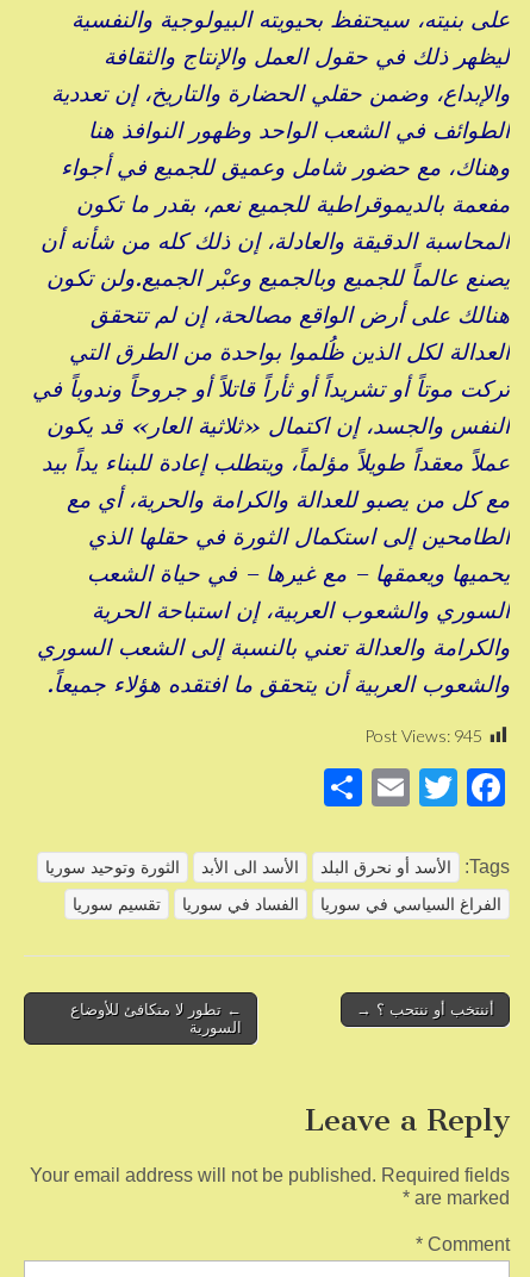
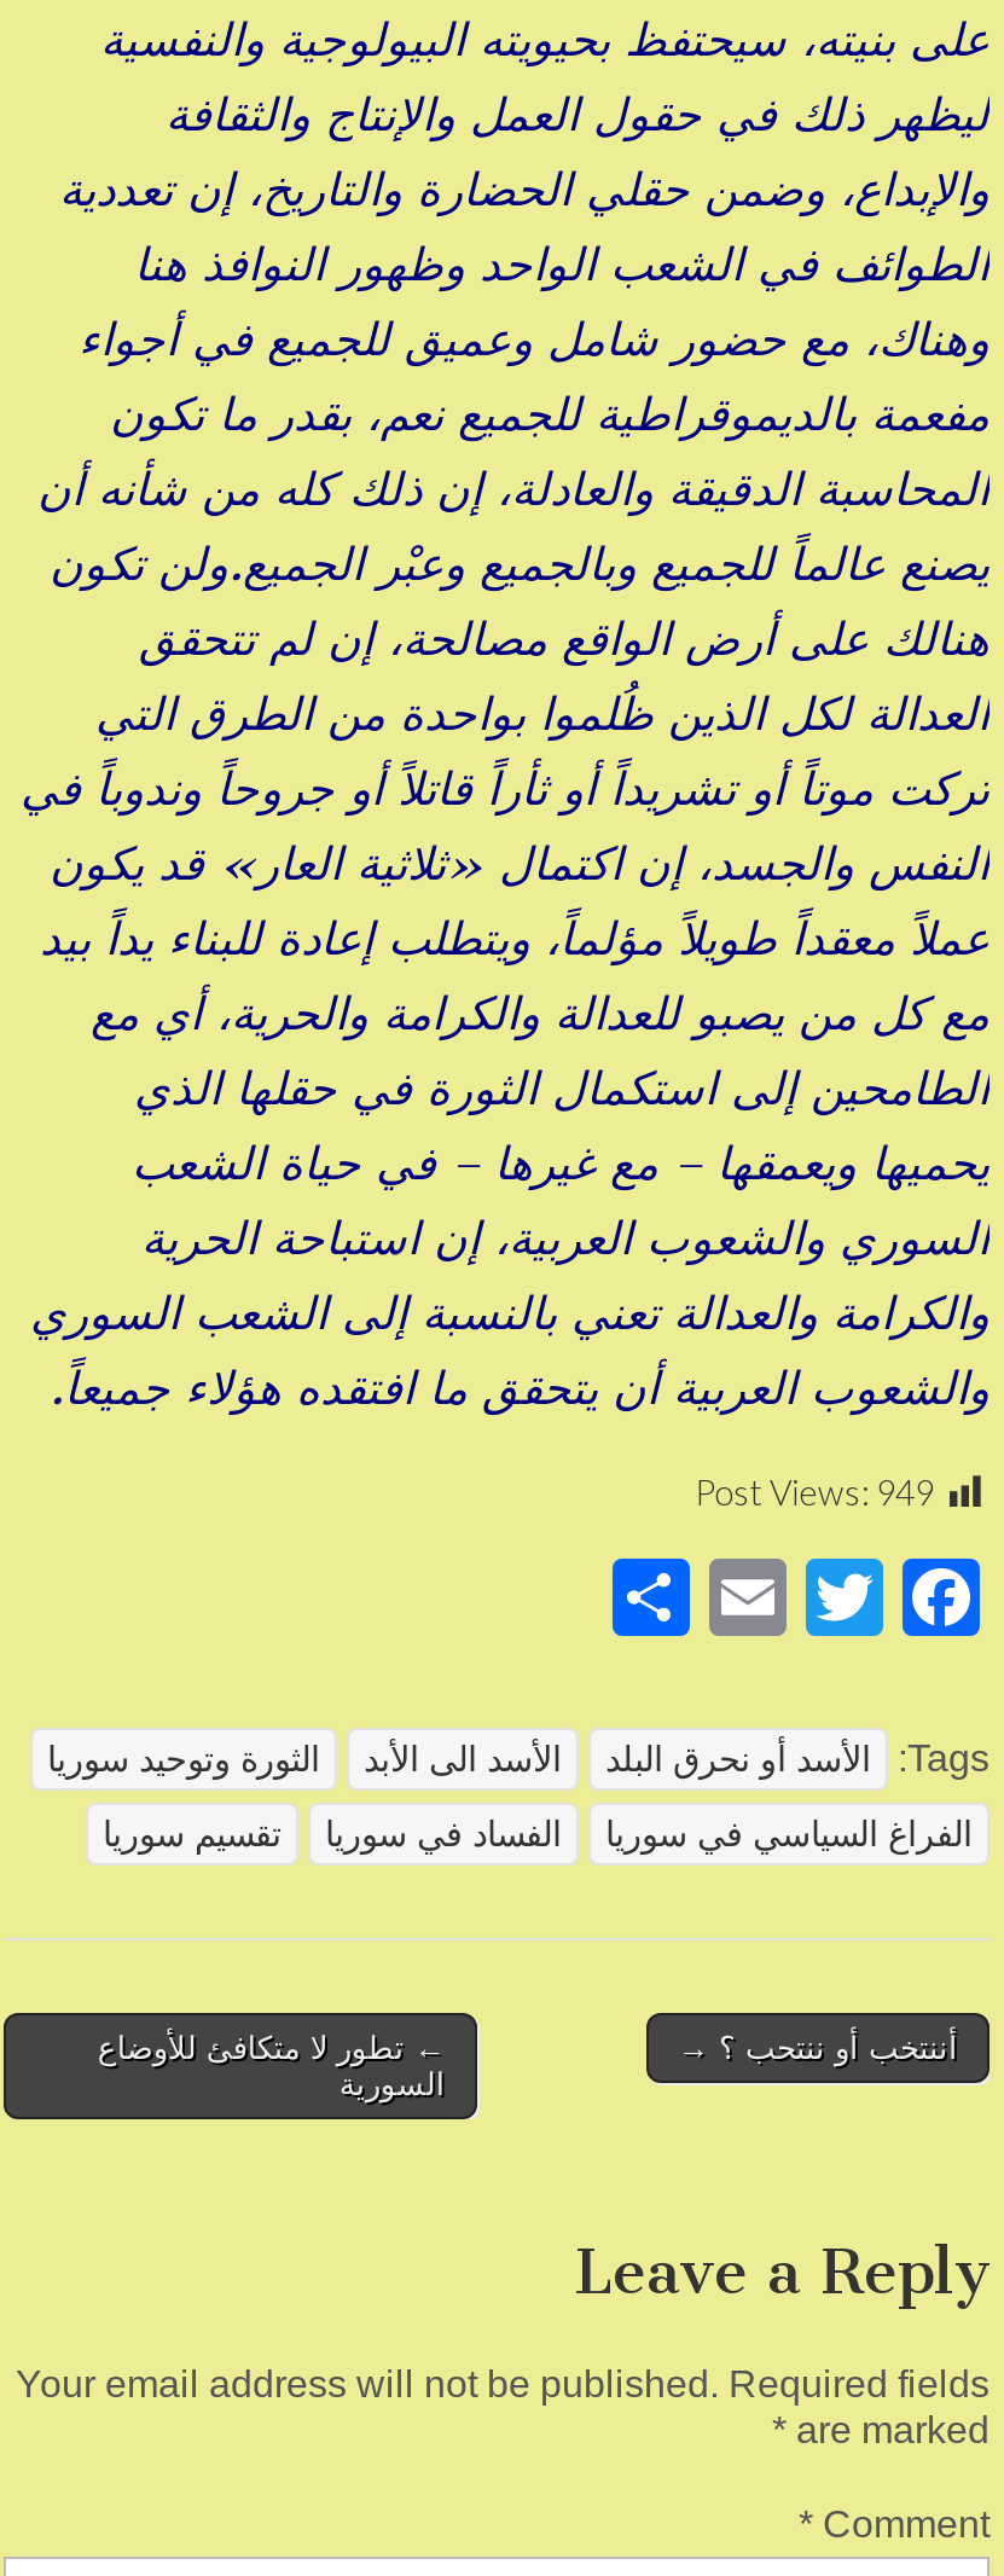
[364,725,482,746] Post Views: 945 -> [695,1472,934,1513] Post Views: 949

